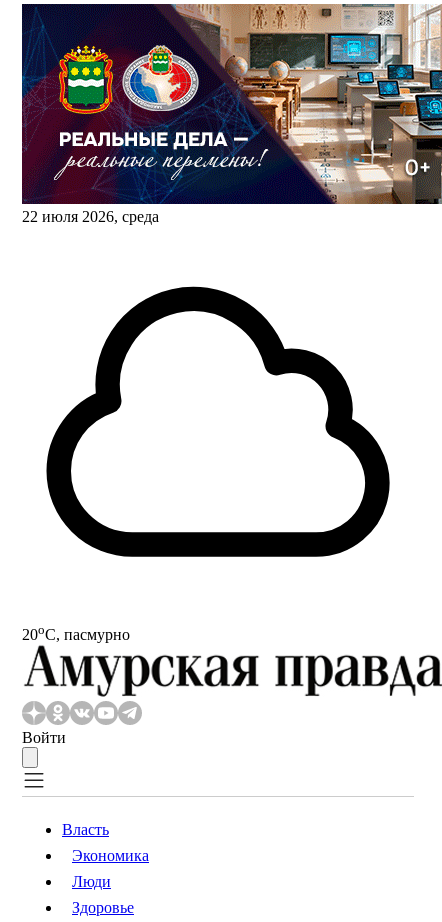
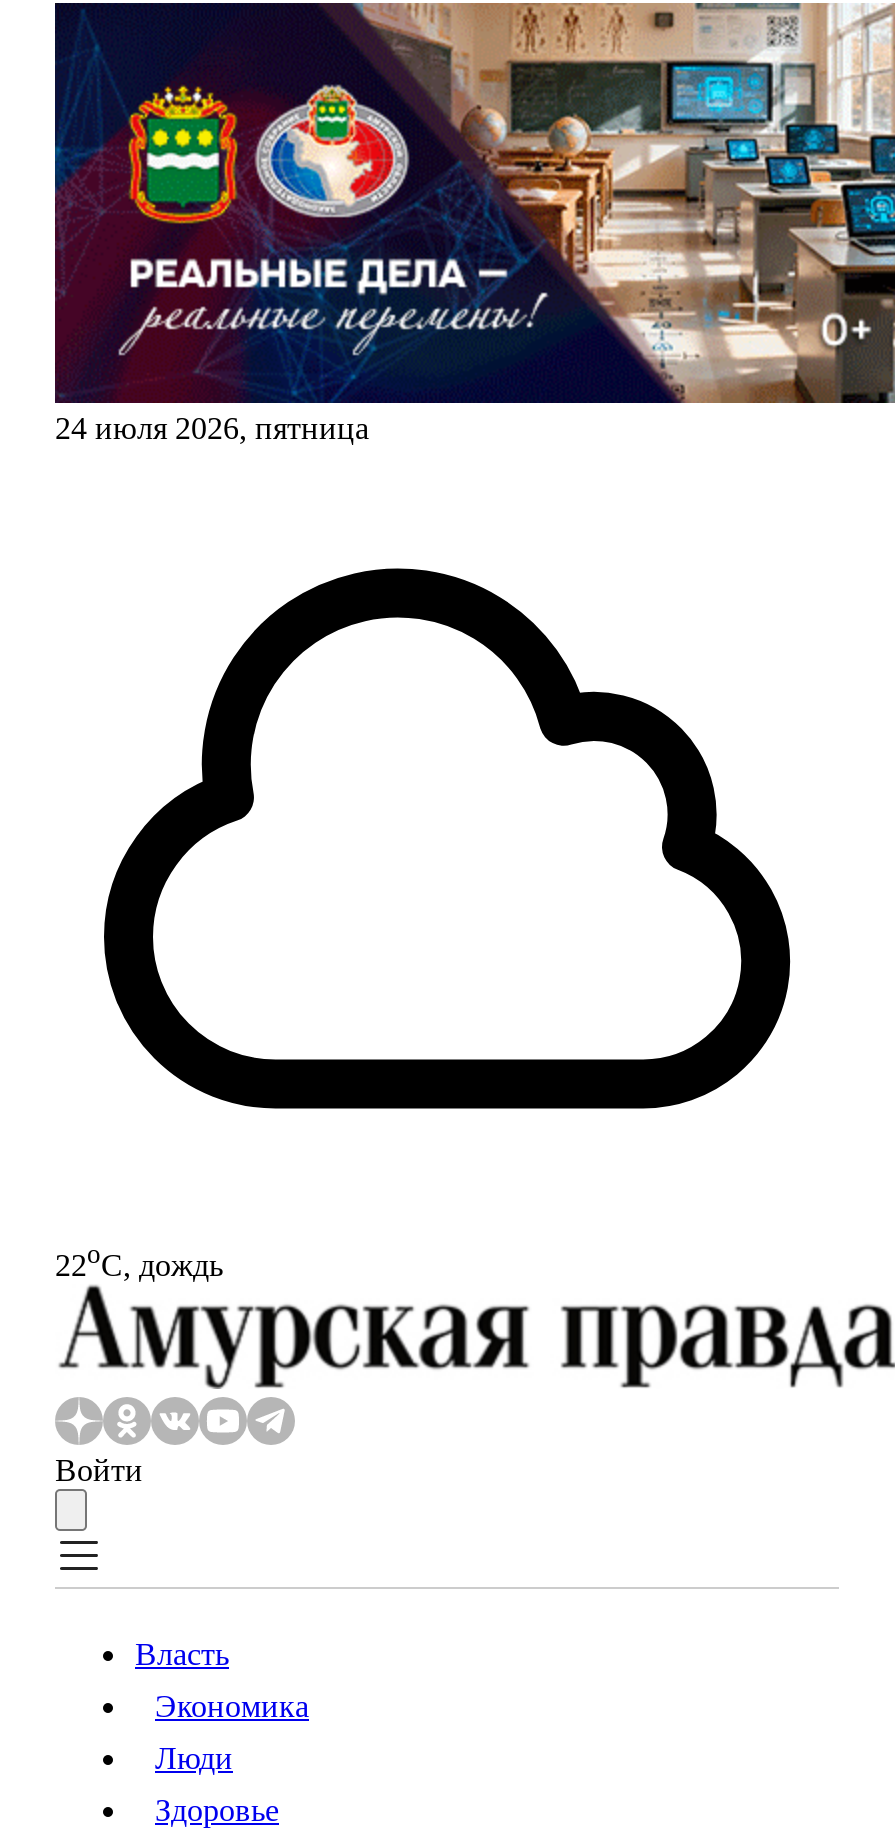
[22,208,159,225] 22 июля 2026, среда -> [55,411,369,445] 24 июля 2026, пятница
[22,622,130,643] 20oС, пасмурно -> [55,1239,223,1282] 22oС, дождь

